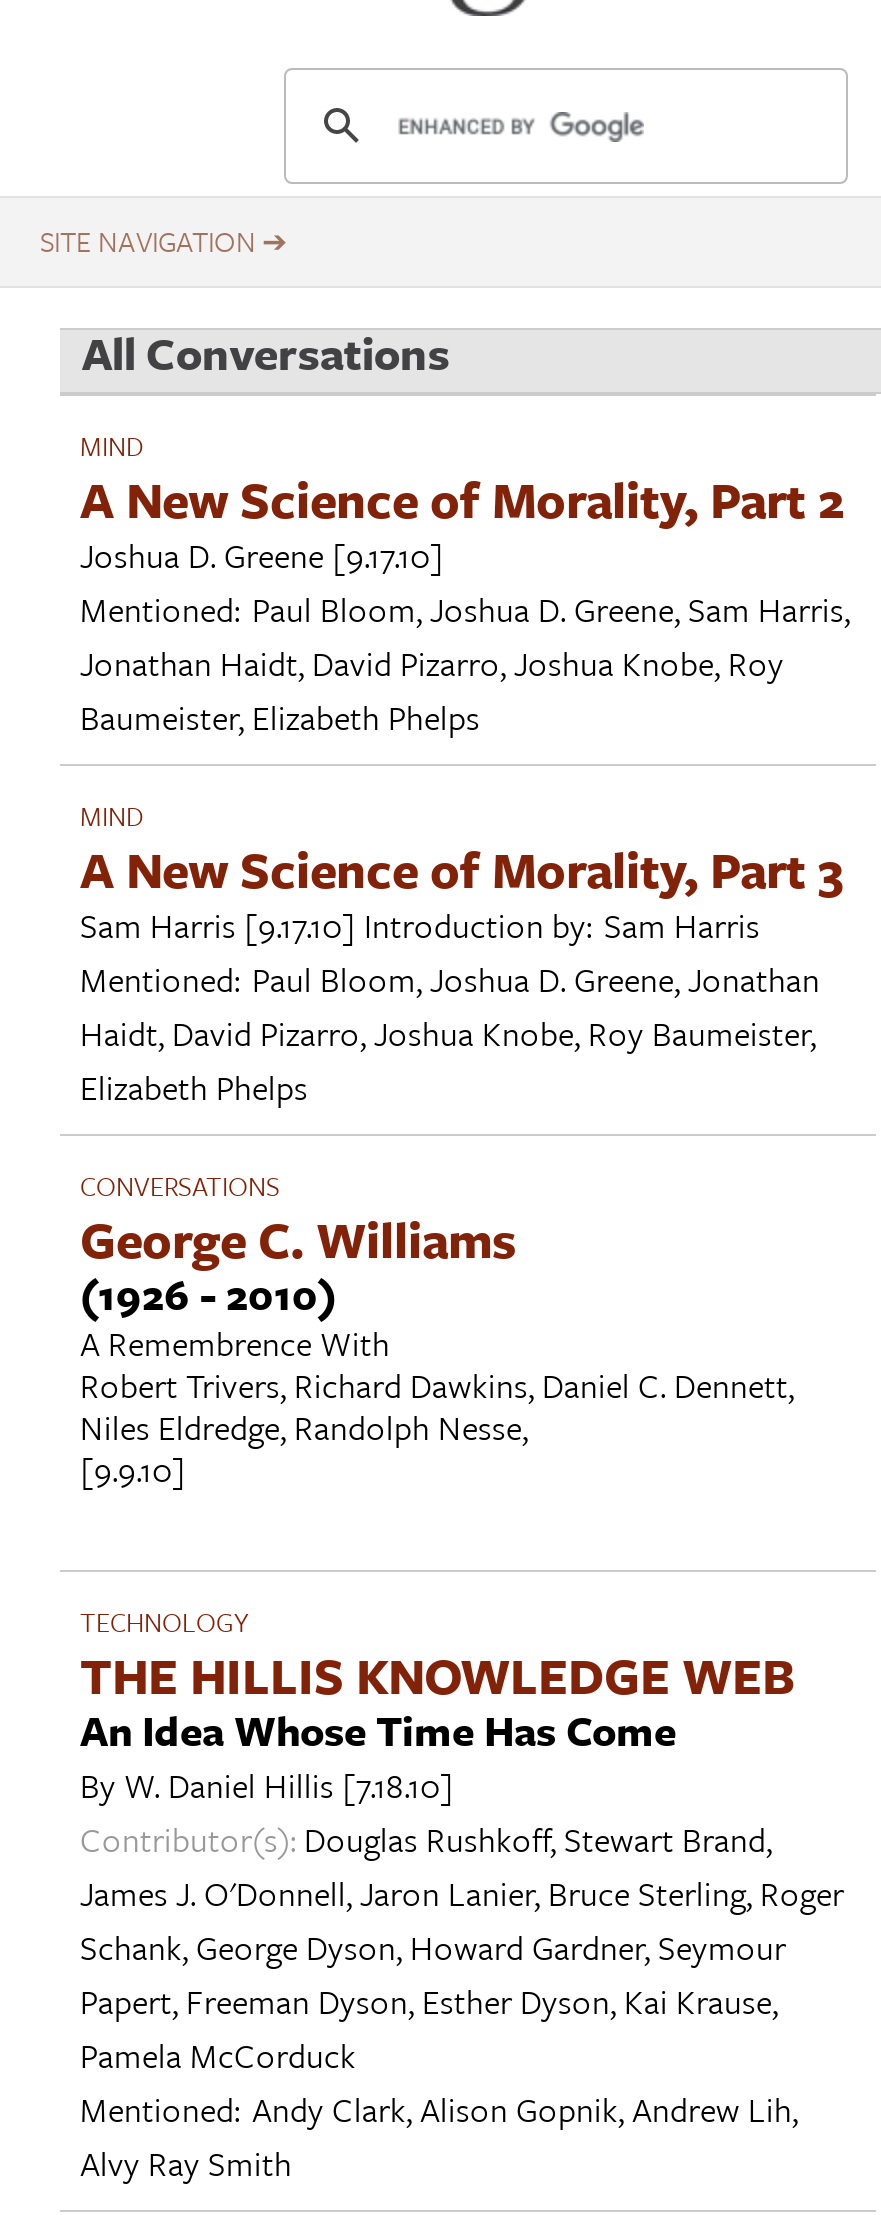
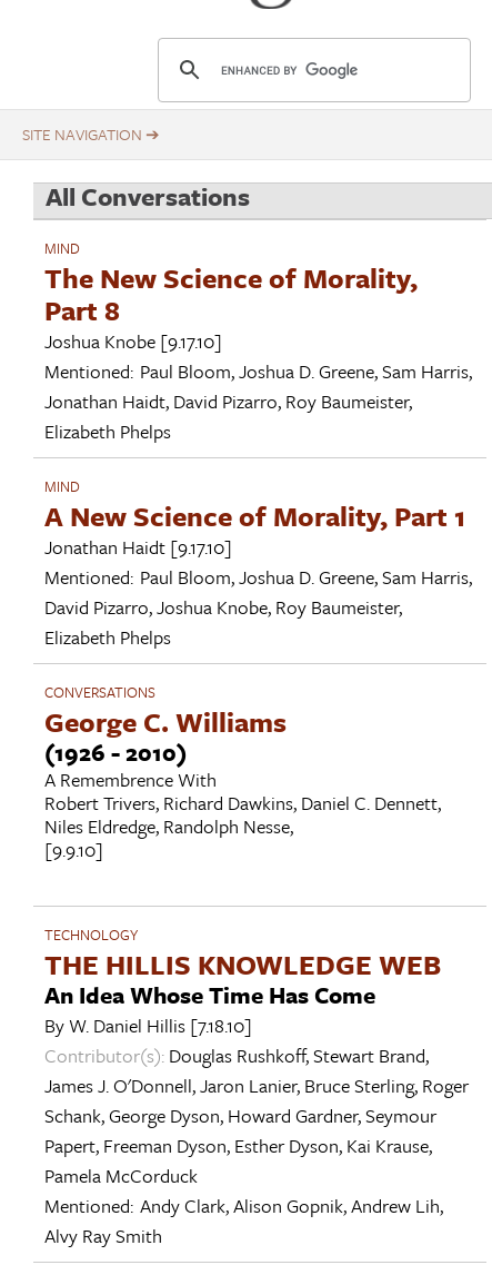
[80,463,844,579] A New Science of Morality, Part 2 | Joshua D. Greene [9.17.10] -> [44,258,418,355] The New Science of Morality, | Part 8 | Joshua Knobe [9.17.10]
[80,637,784,741] Jonathan Haidt, David Pizarro,Joshua Knobe, Roy | Baumeister, Elizabeth Phelps -> [44,387,412,445] Jonathan Haidt, David Pizarro, Roy Baumeister, | Elizabeth Phelps
[80,833,844,1057] A New Science of Morality, Part 3 | Sam Harris [9.17.10] Introduction by: Sam Harris | Mentioned: Paul Bloom,Joshua D. Greene,Jonathan | Haidt, David Pizarro,Joshua Knobe, Roy Baumeister, -> [44,496,472,620] A New Science of Morality, Part 1 | Jonathan Haidt [9.17.10] | Mentioned: Paul Bloom,Joshua D. Greene, Sam Harris, | David Pizarro,Joshua Knobe, Roy Baumeister,

